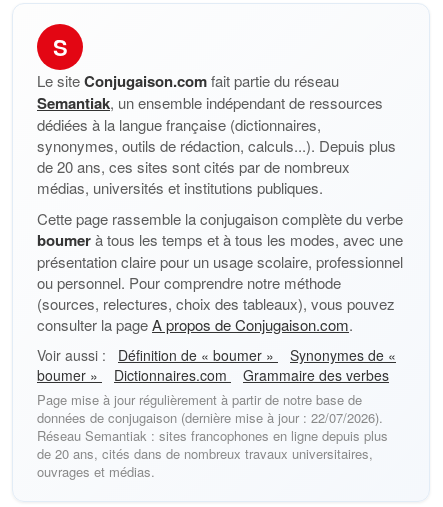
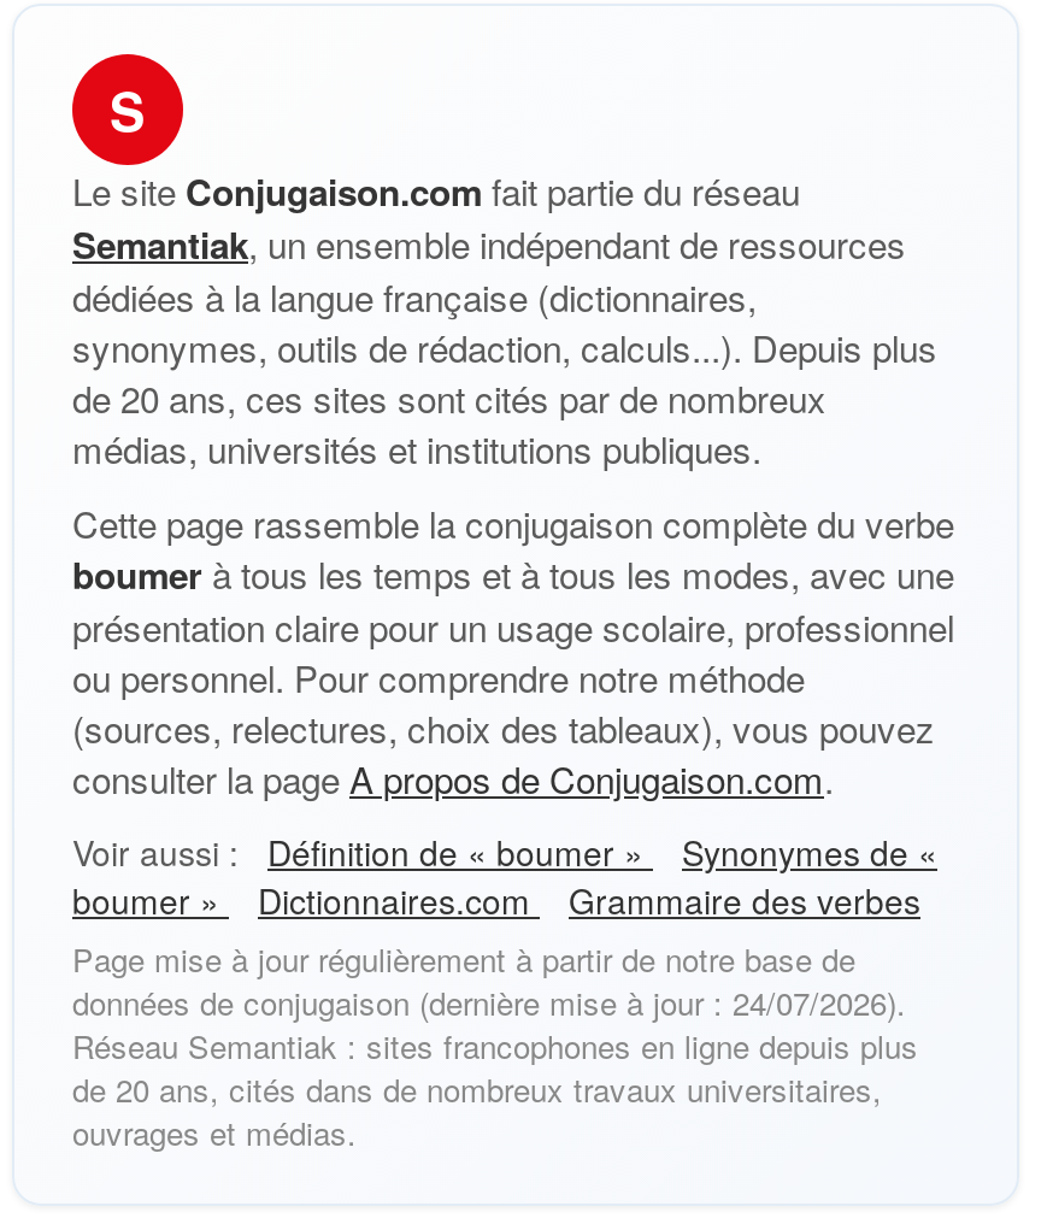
[37,408,383,427] données de conjugaison (dernière mise à jour : 22/07/2026). -> [72,979,906,1025] données de conjugaison (dernière mise à jour : 24/07/2026).

